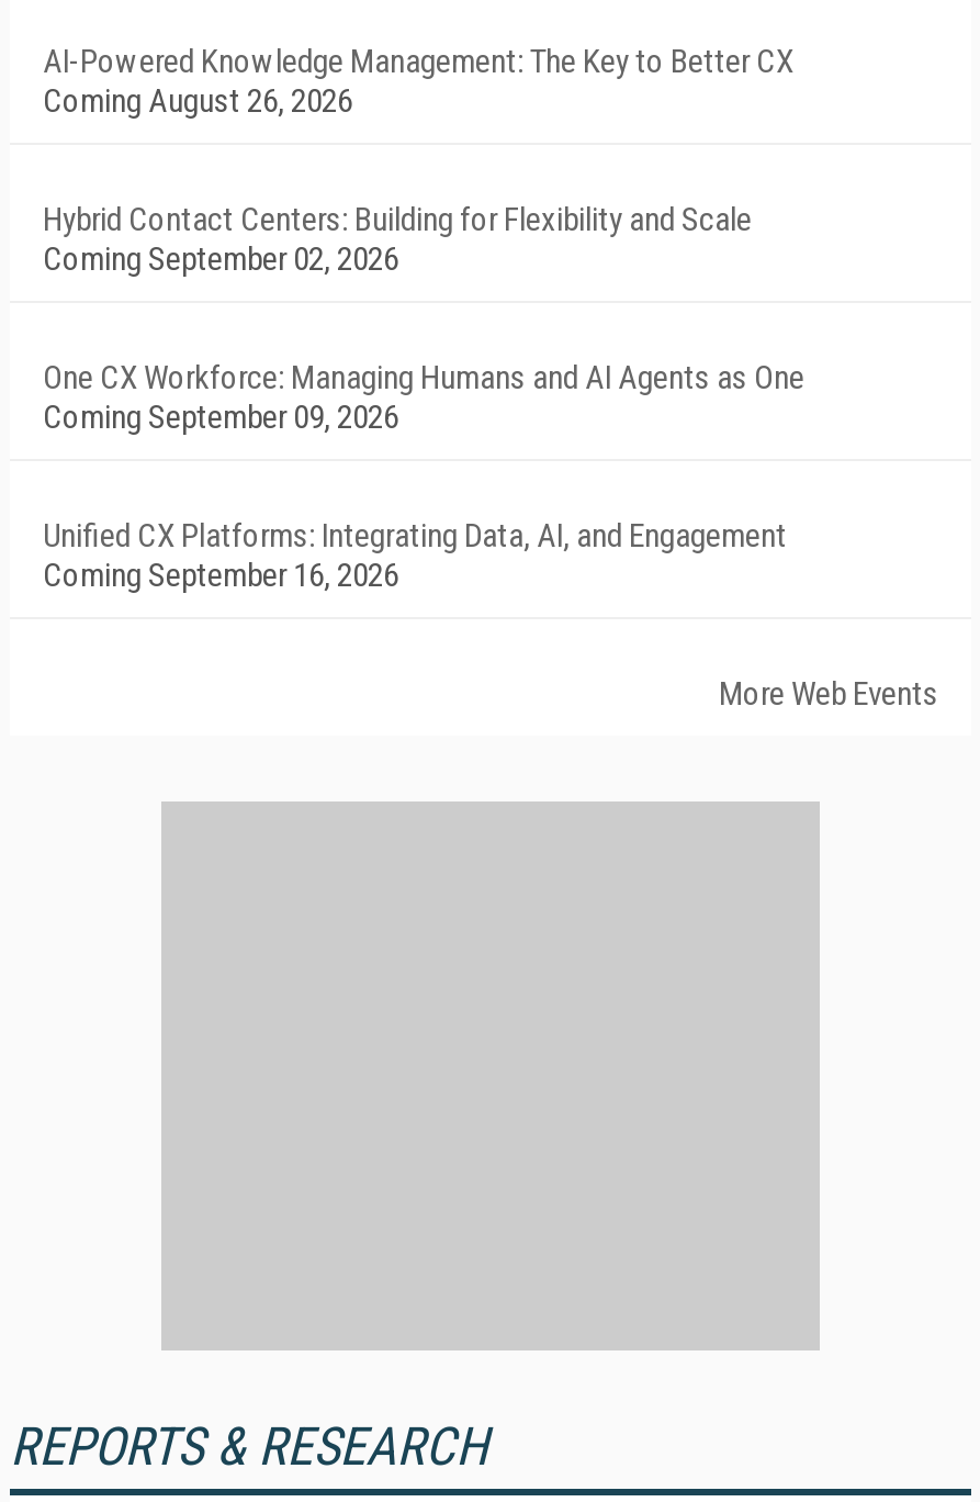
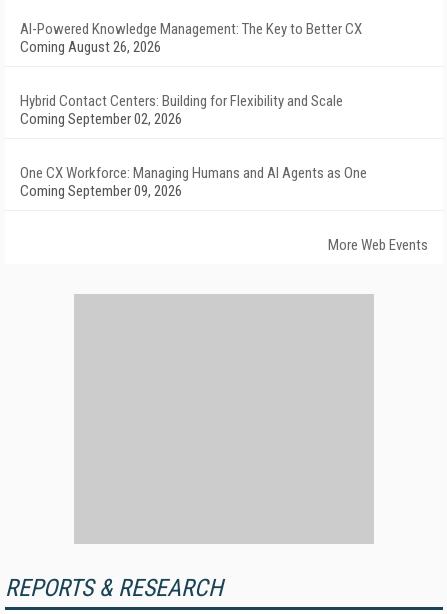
[43,516,787,595] Unified CX Platforms: Integrating Data, AI, and Engagement | Coming September 16, 2026 -> none

